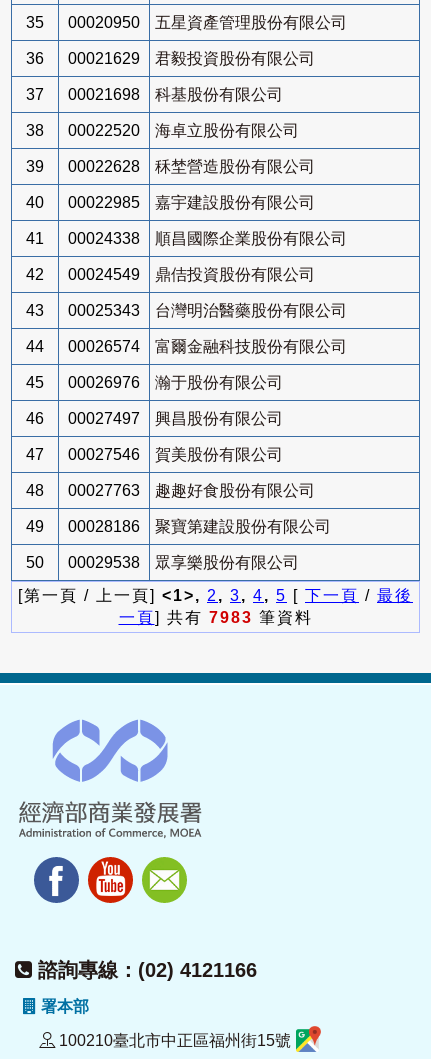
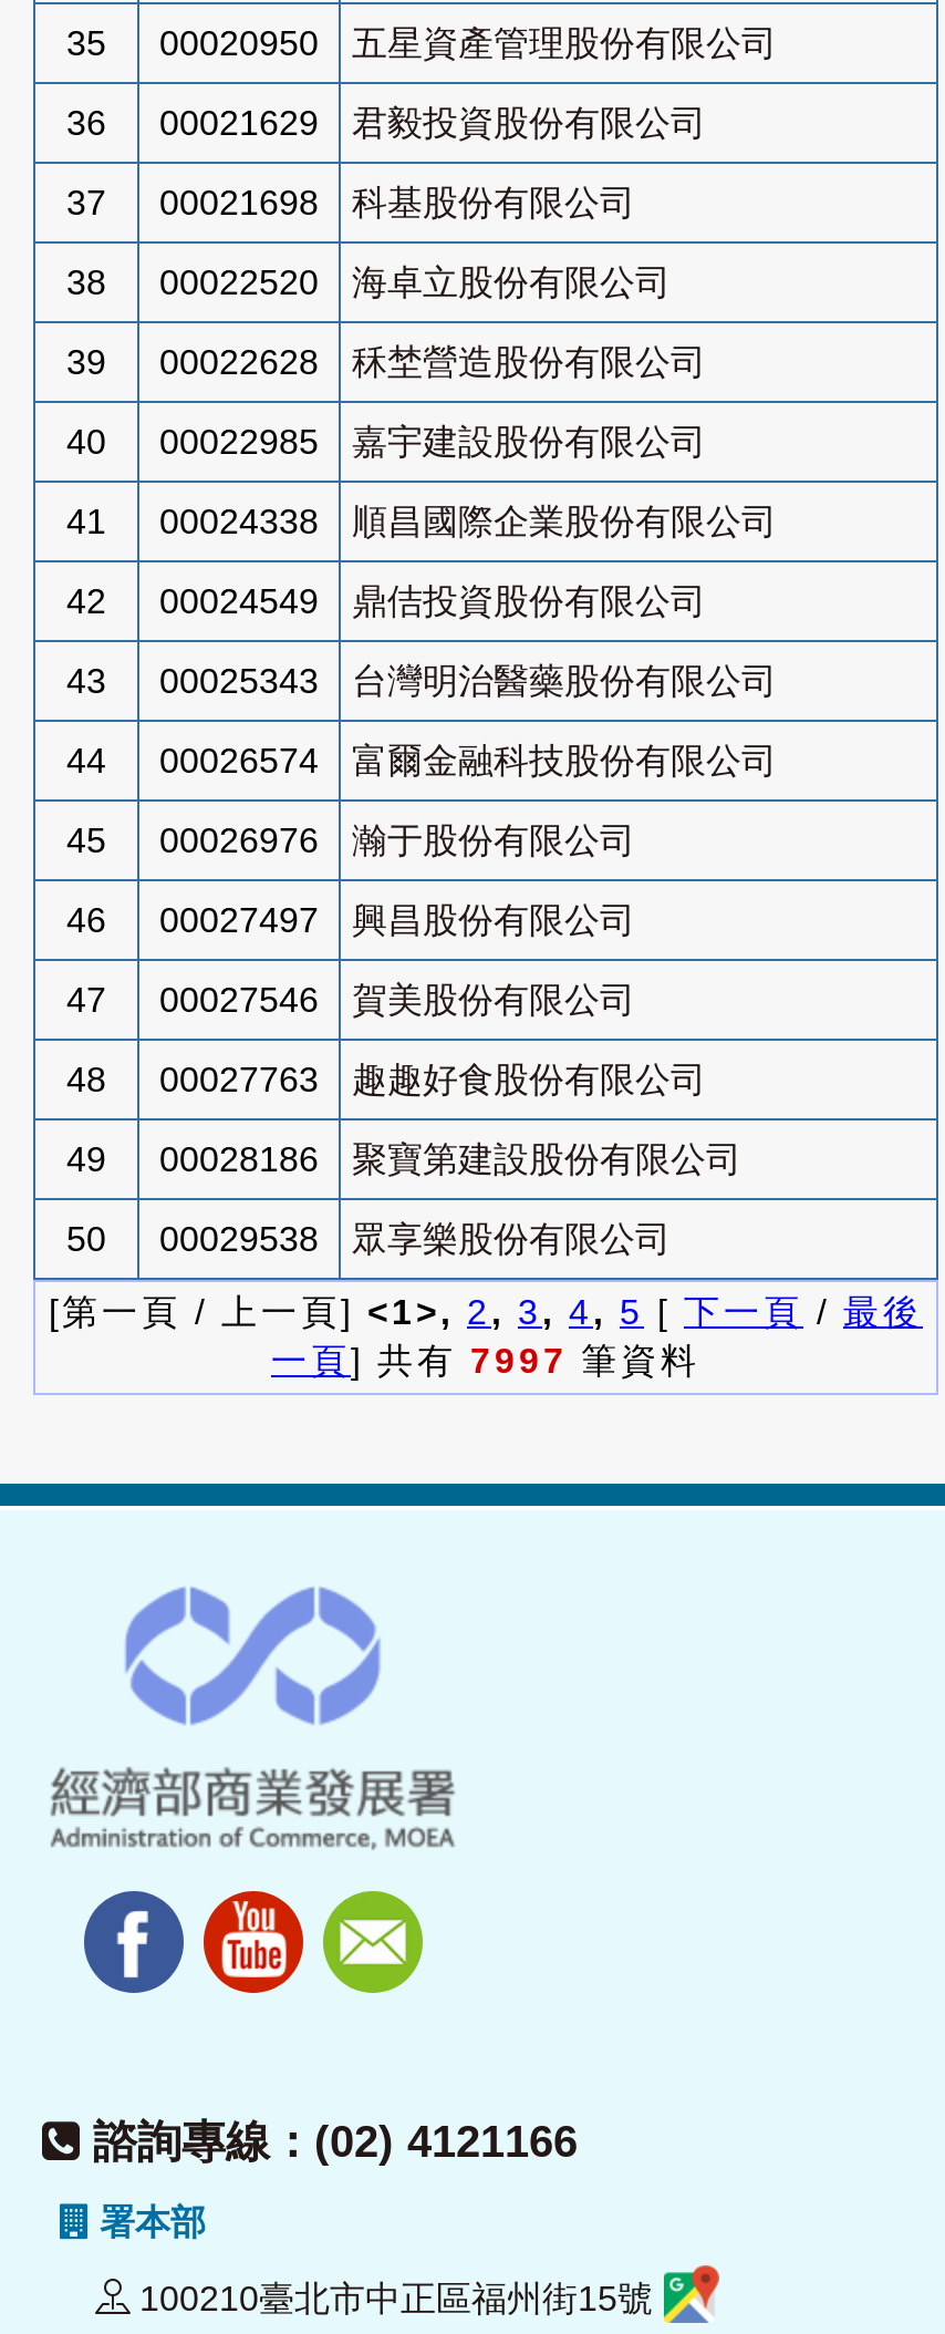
[118,609,312,626] 一頁] 共有7983筆資料 -> [271,1342,700,1379] 一頁] 共有7997筆資料

